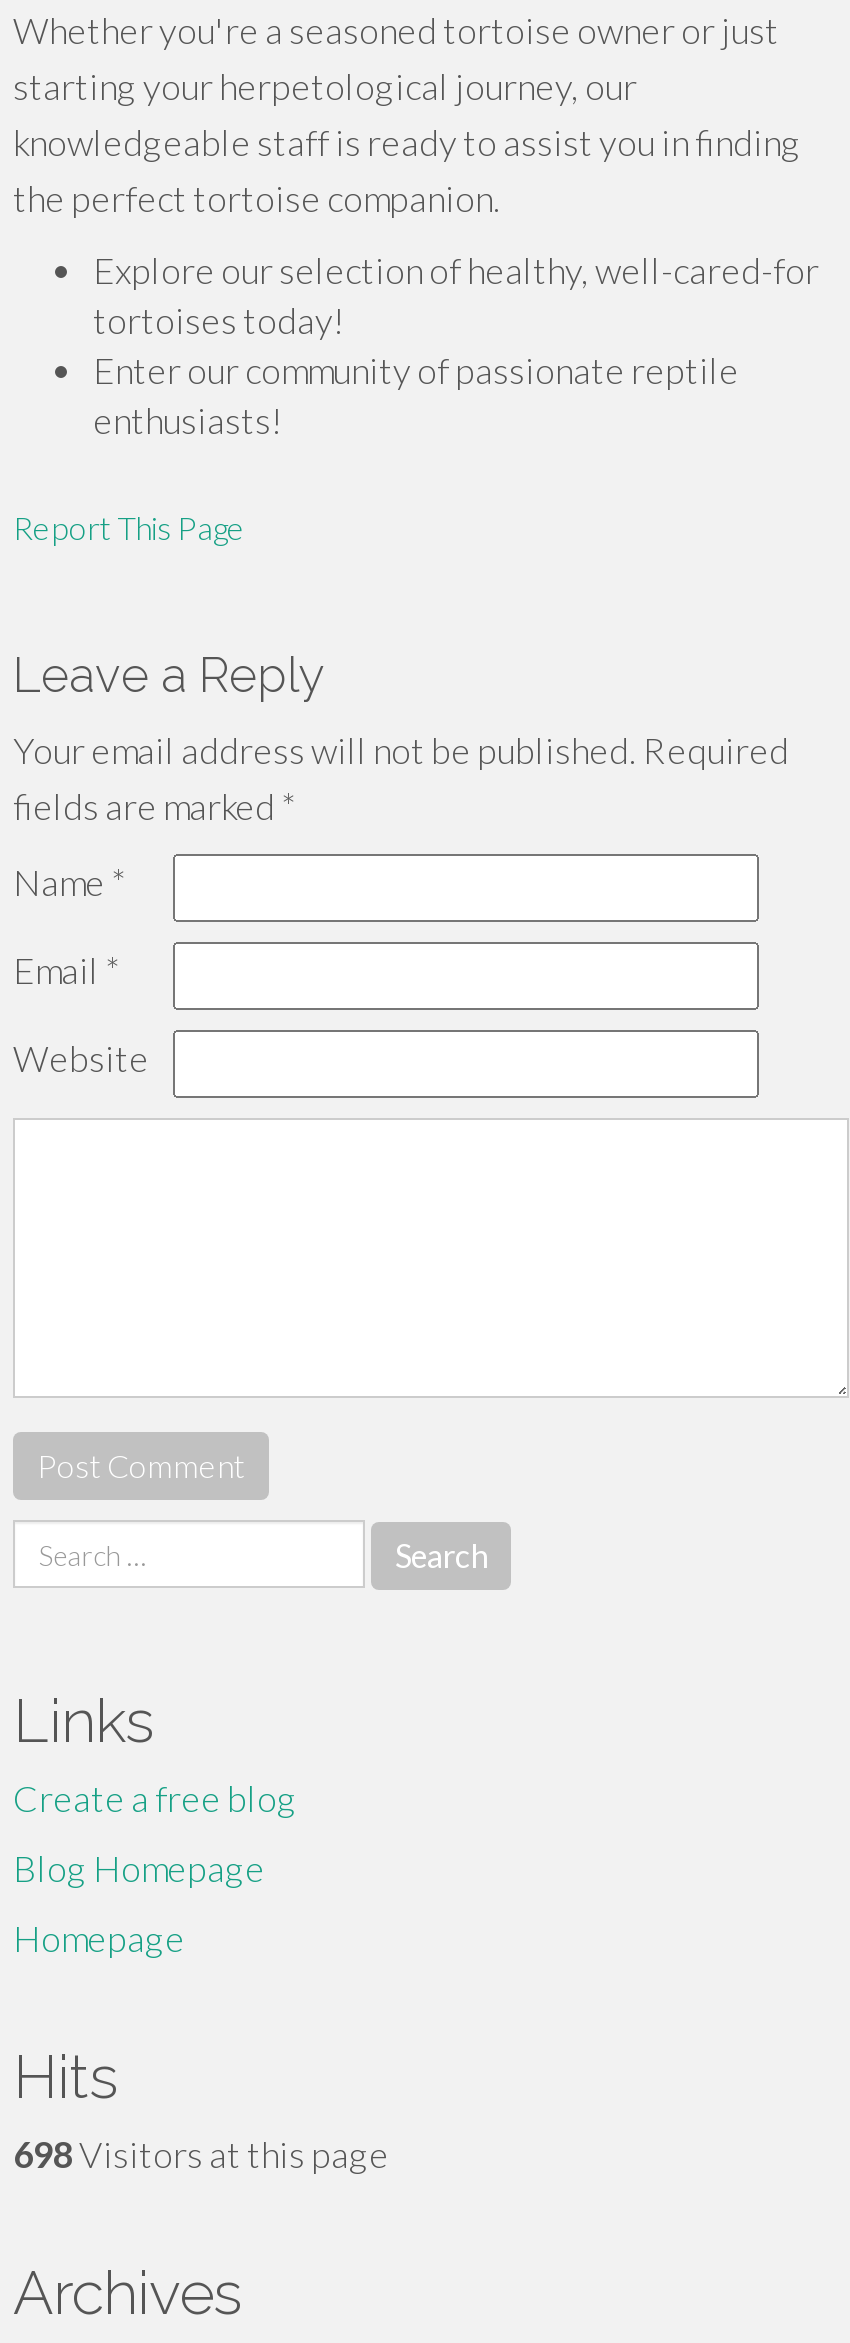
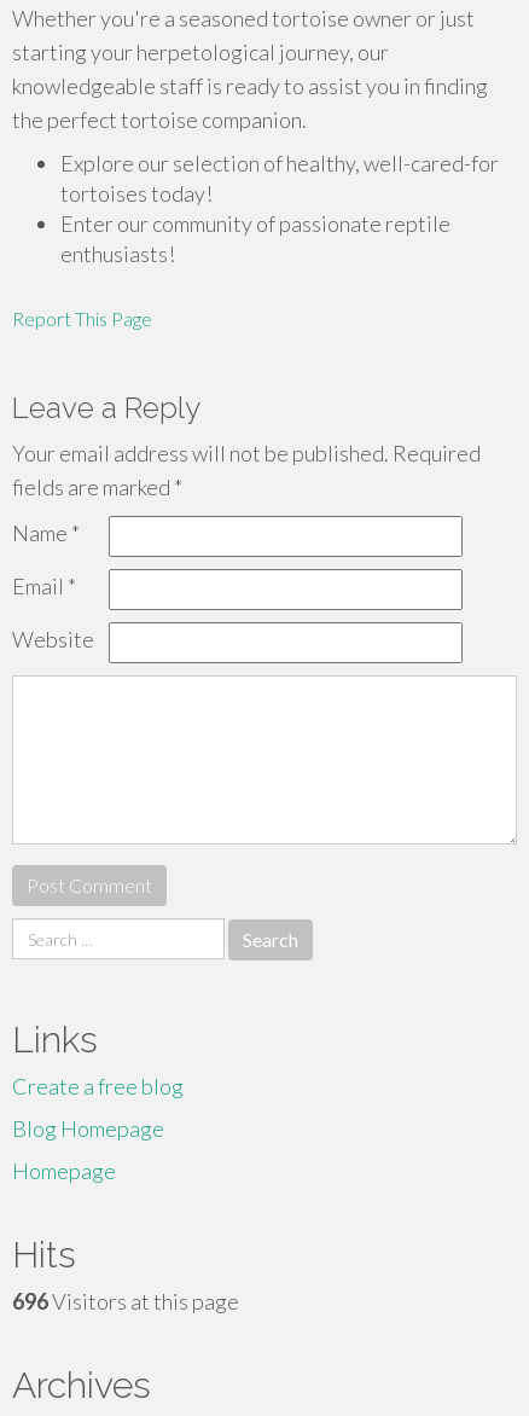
[13,2132,389,2176] 698Visitors at this page -> [12,1288,239,1315] 696Visitors at this page

